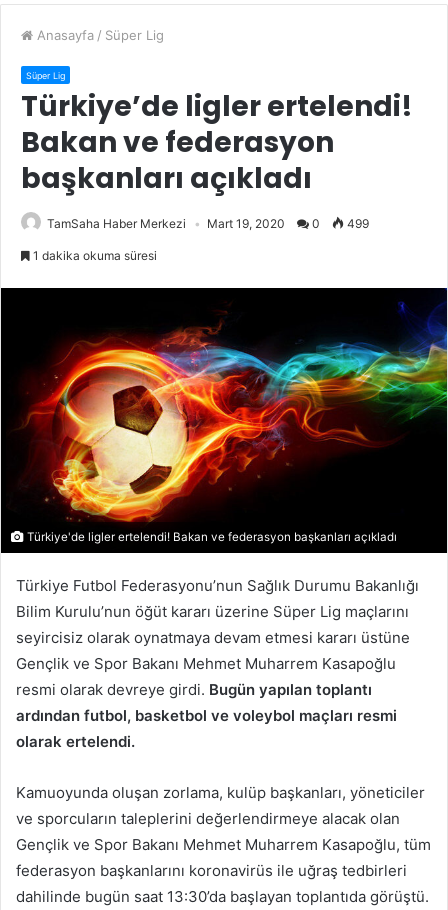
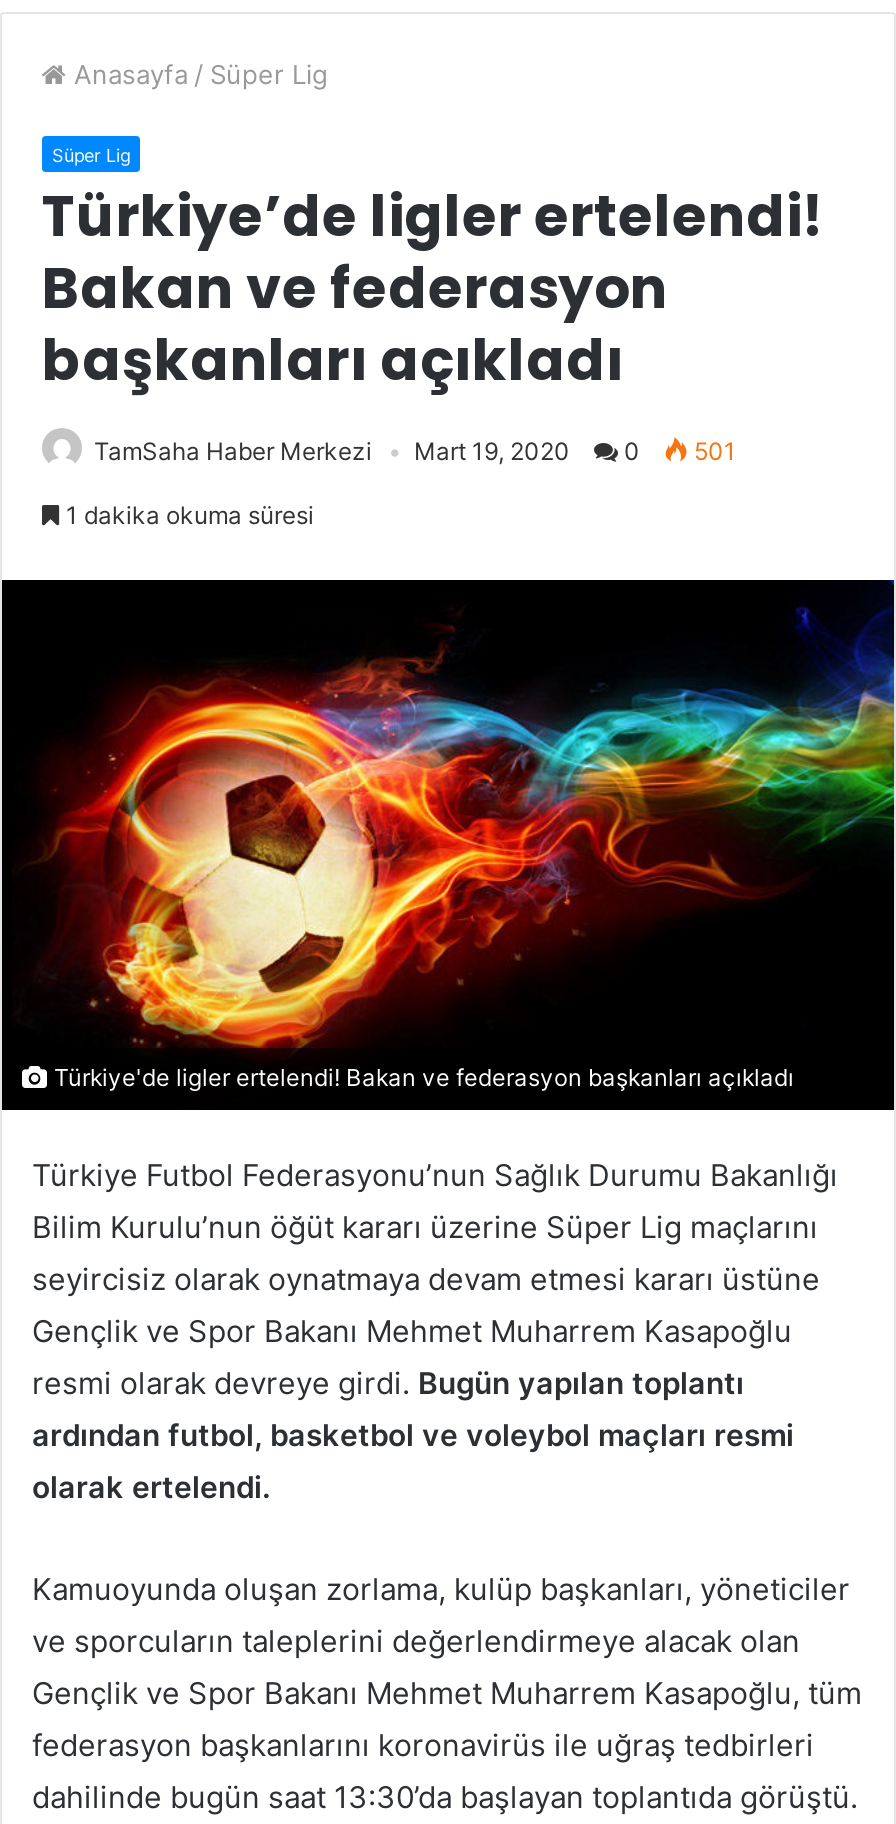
[47,216,369,231] TamSaha Haber Merkezi Mart 19, 2020 0 499 -> [94,436,736,466] TamSaha Haber Merkezi Mart 19, 2020 0 501

